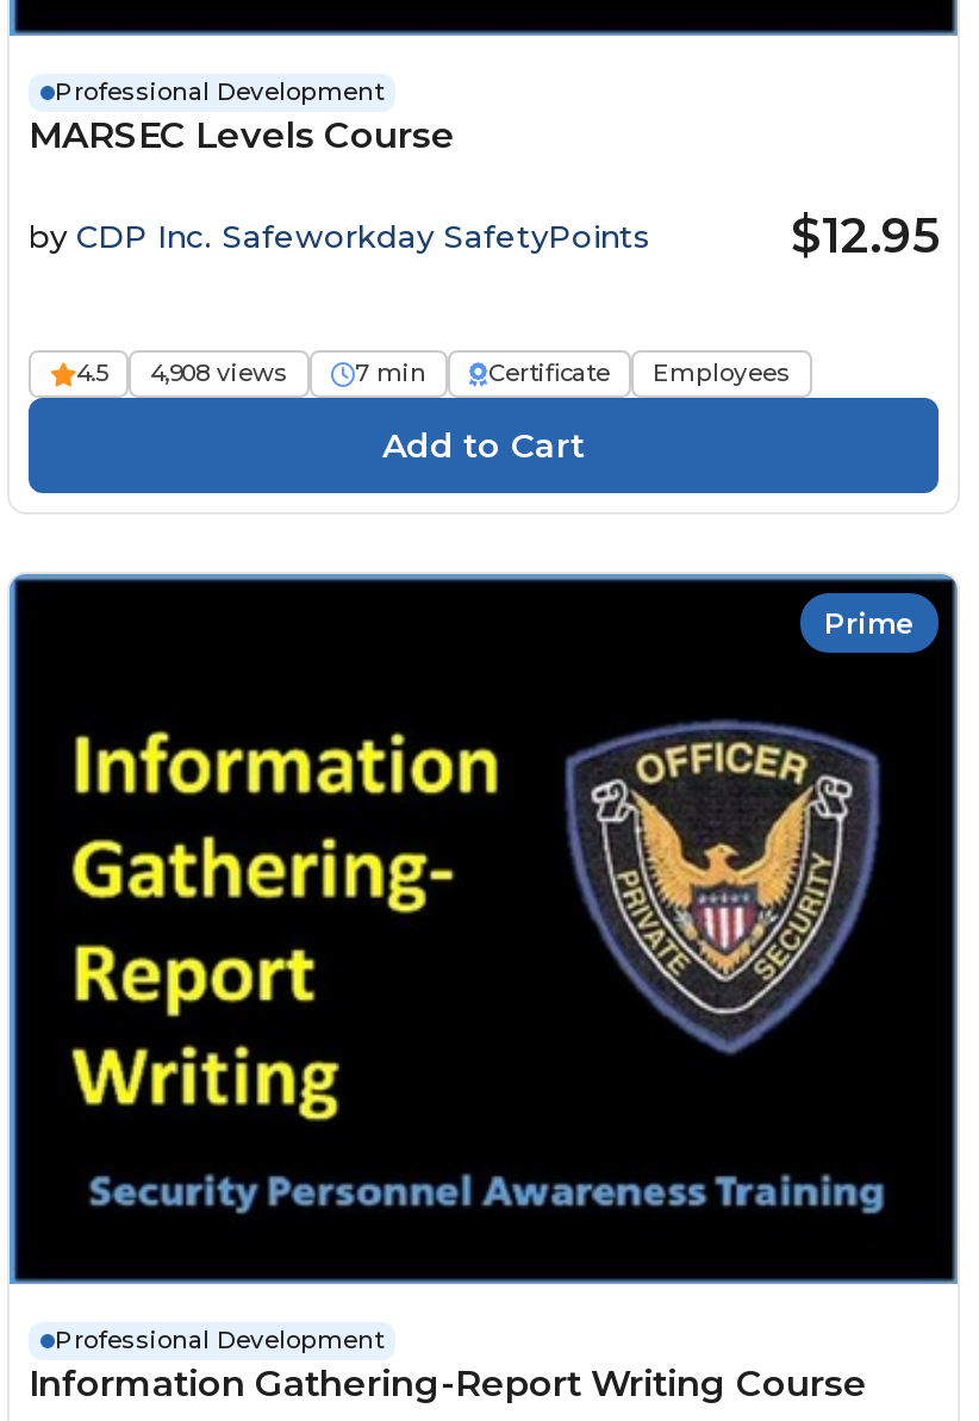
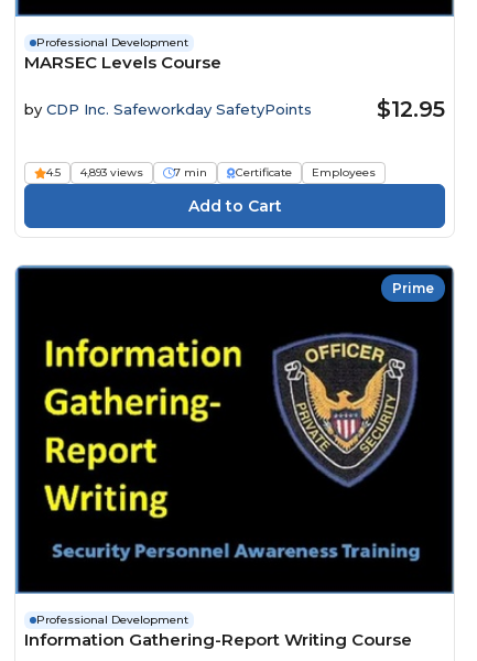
[76,356,288,387] 4.5 4,908 views -> [46,165,143,179] 4.5 4,893 views

